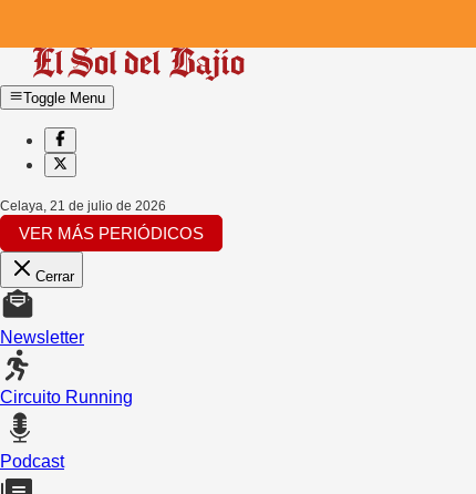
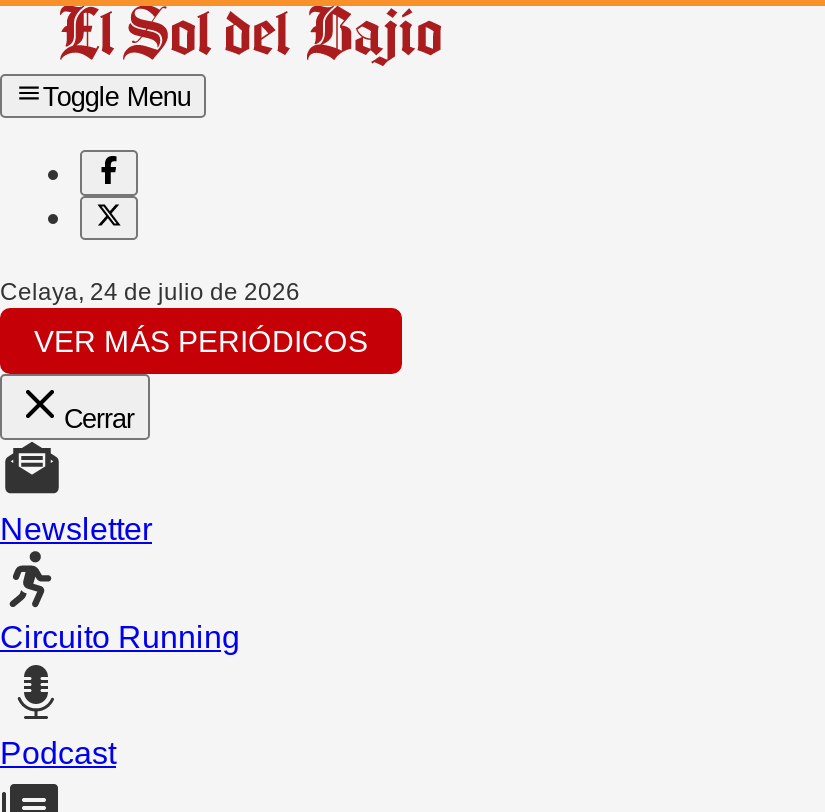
[0,198,166,214] Celaya, 21 de julio de 2026 -> [0,278,300,306] Celaya, 24 de julio de 2026

